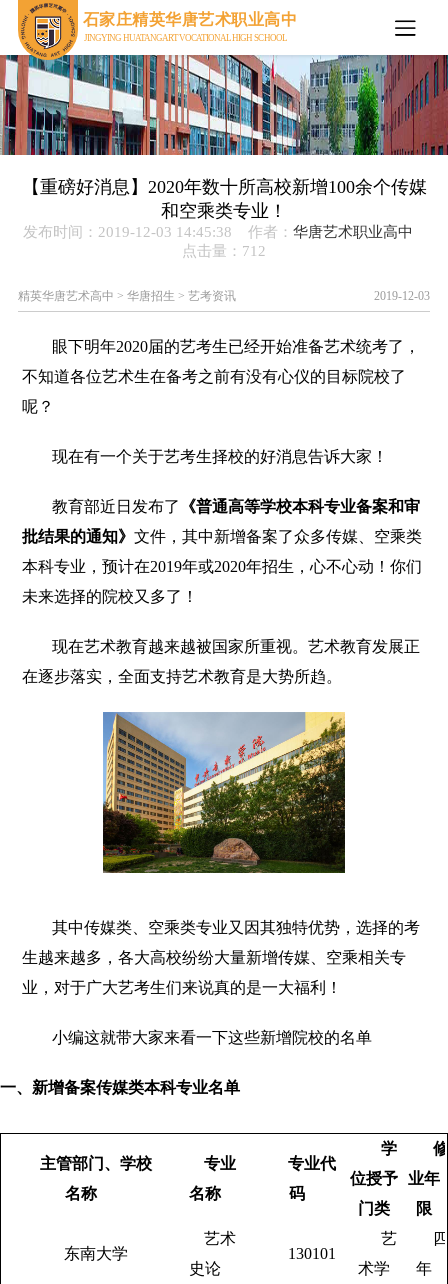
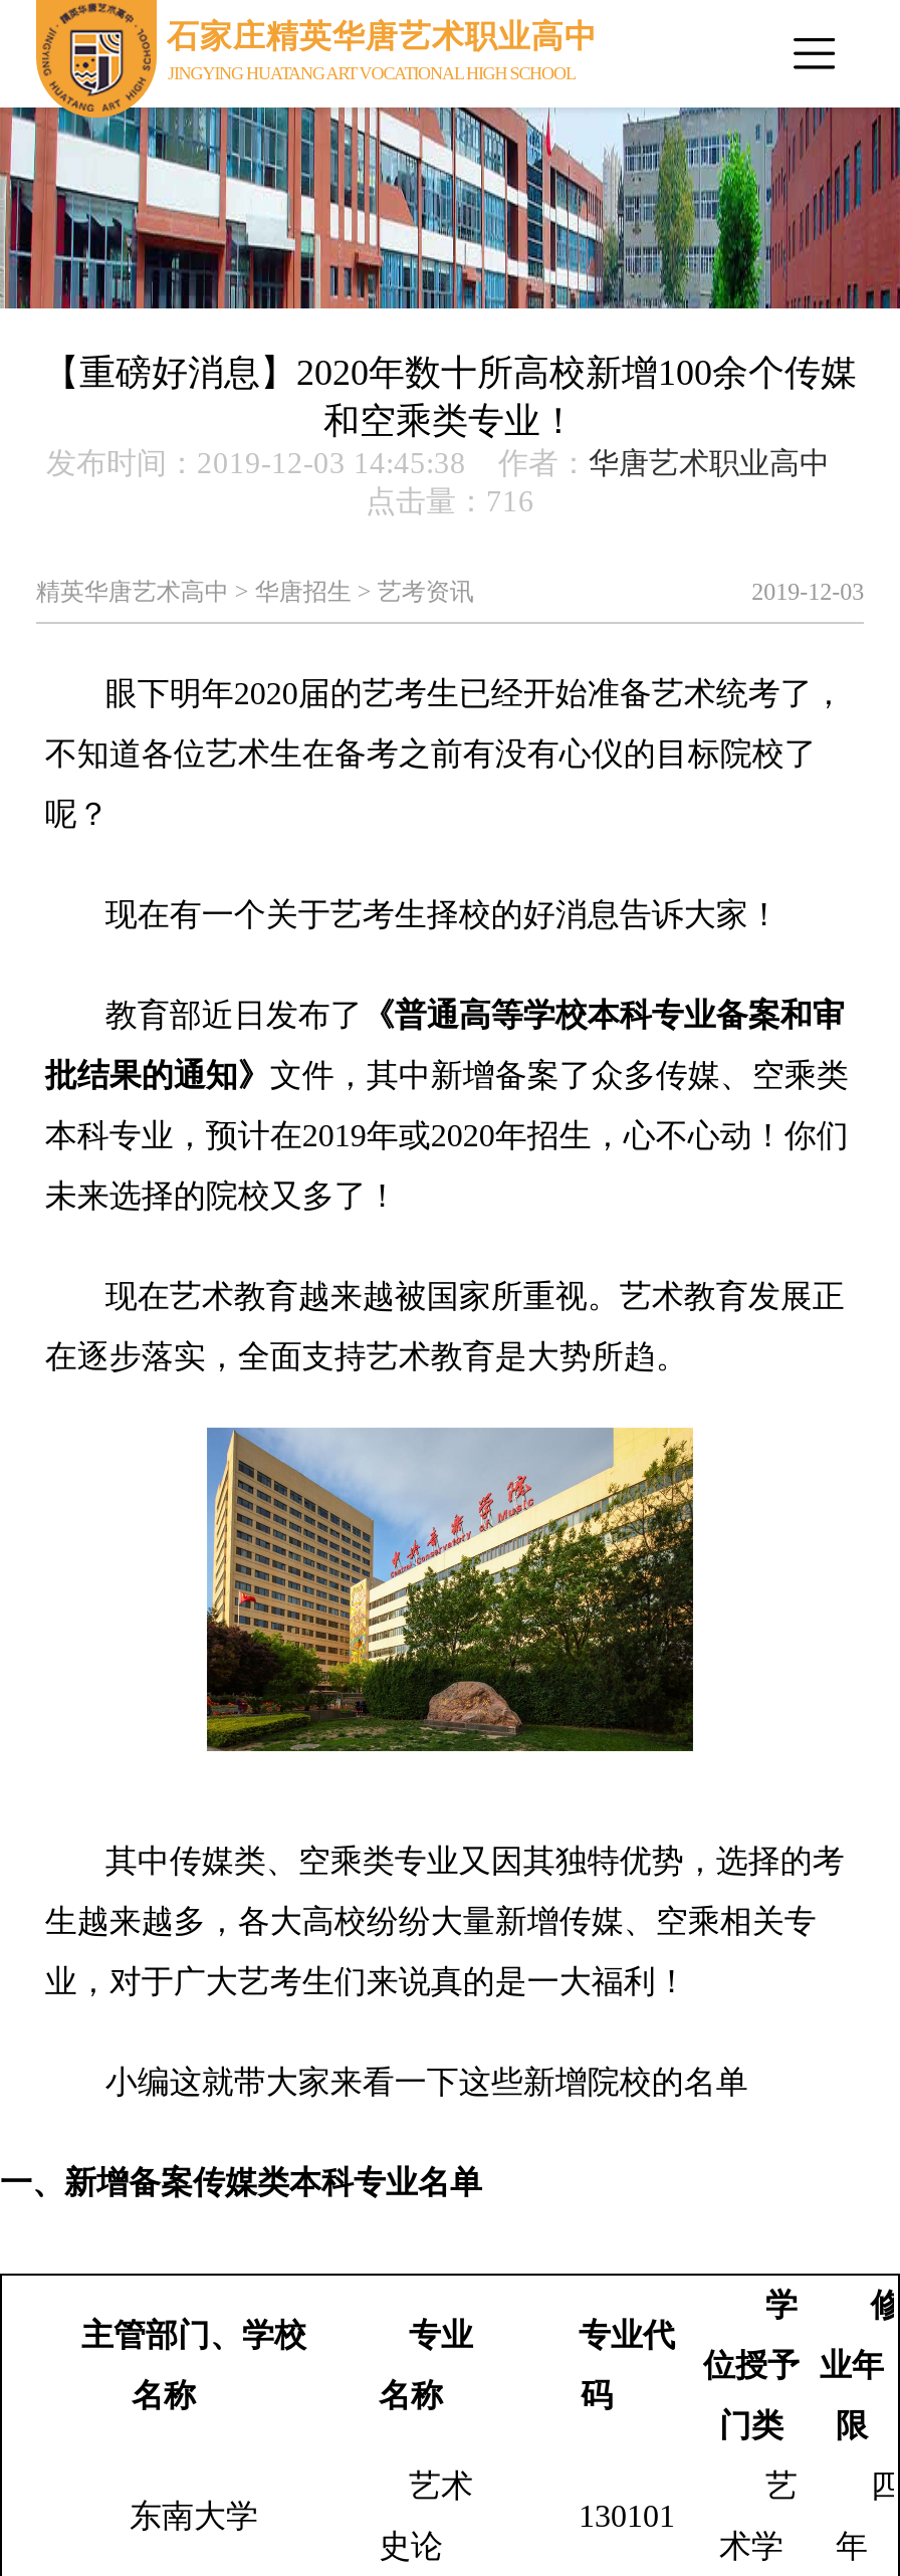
[182,243,266,259] 点击量：712 -> [366,485,534,517] 点击量：716

